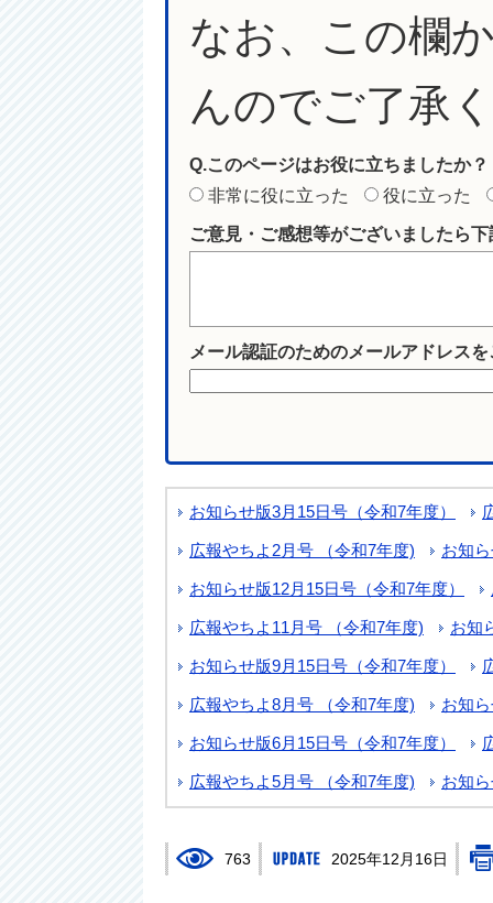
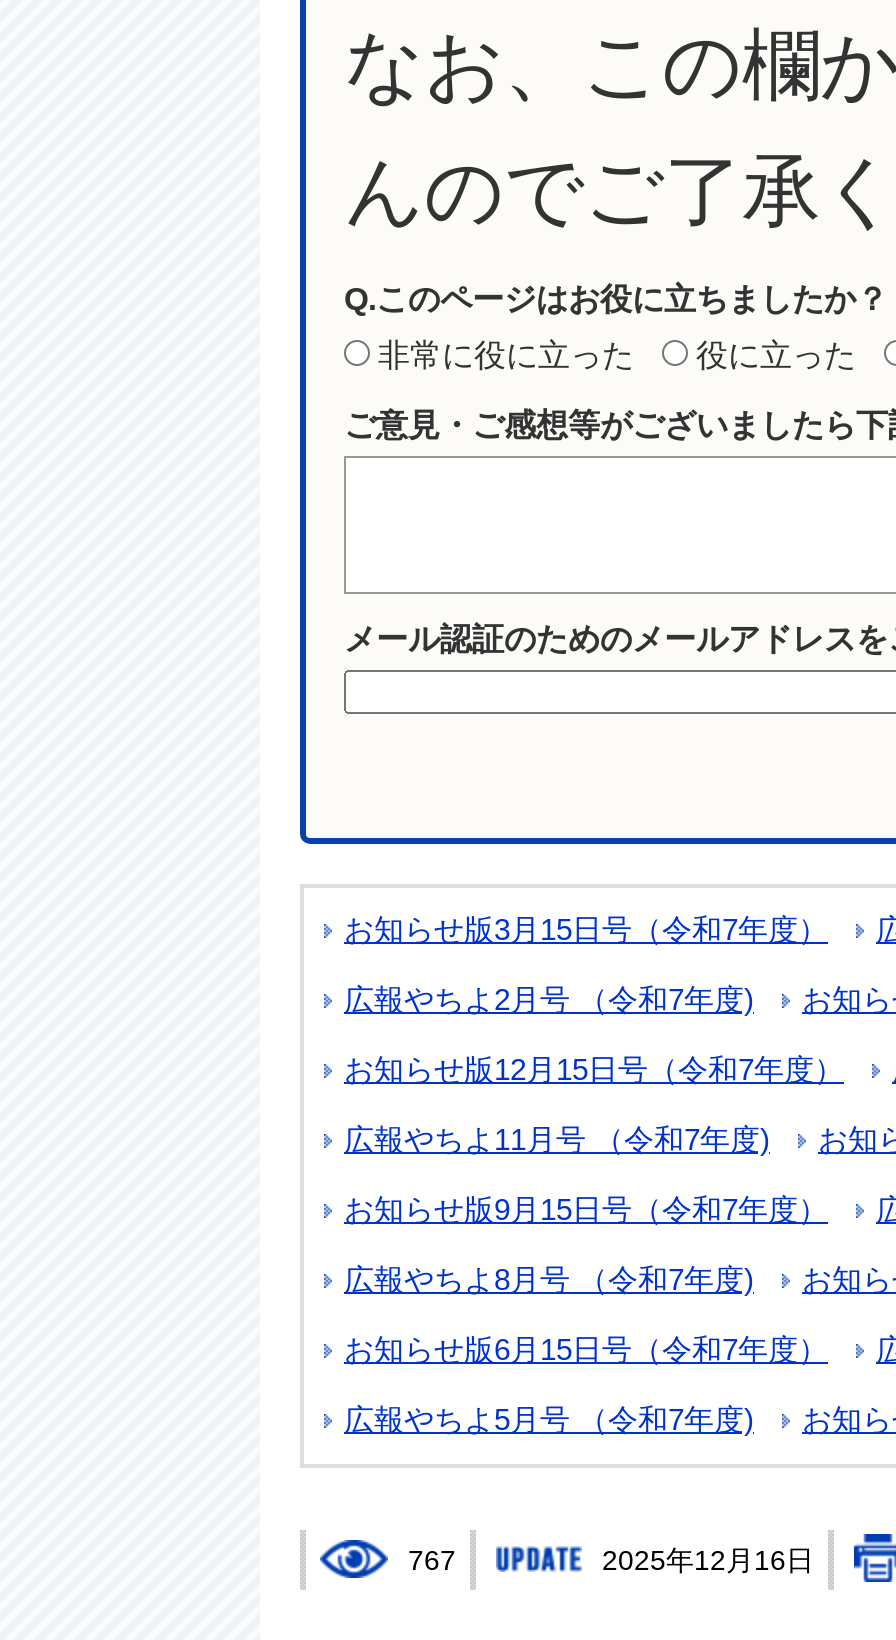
[224,850,251,868] 763 -> [408,1544,456,1576] 767

